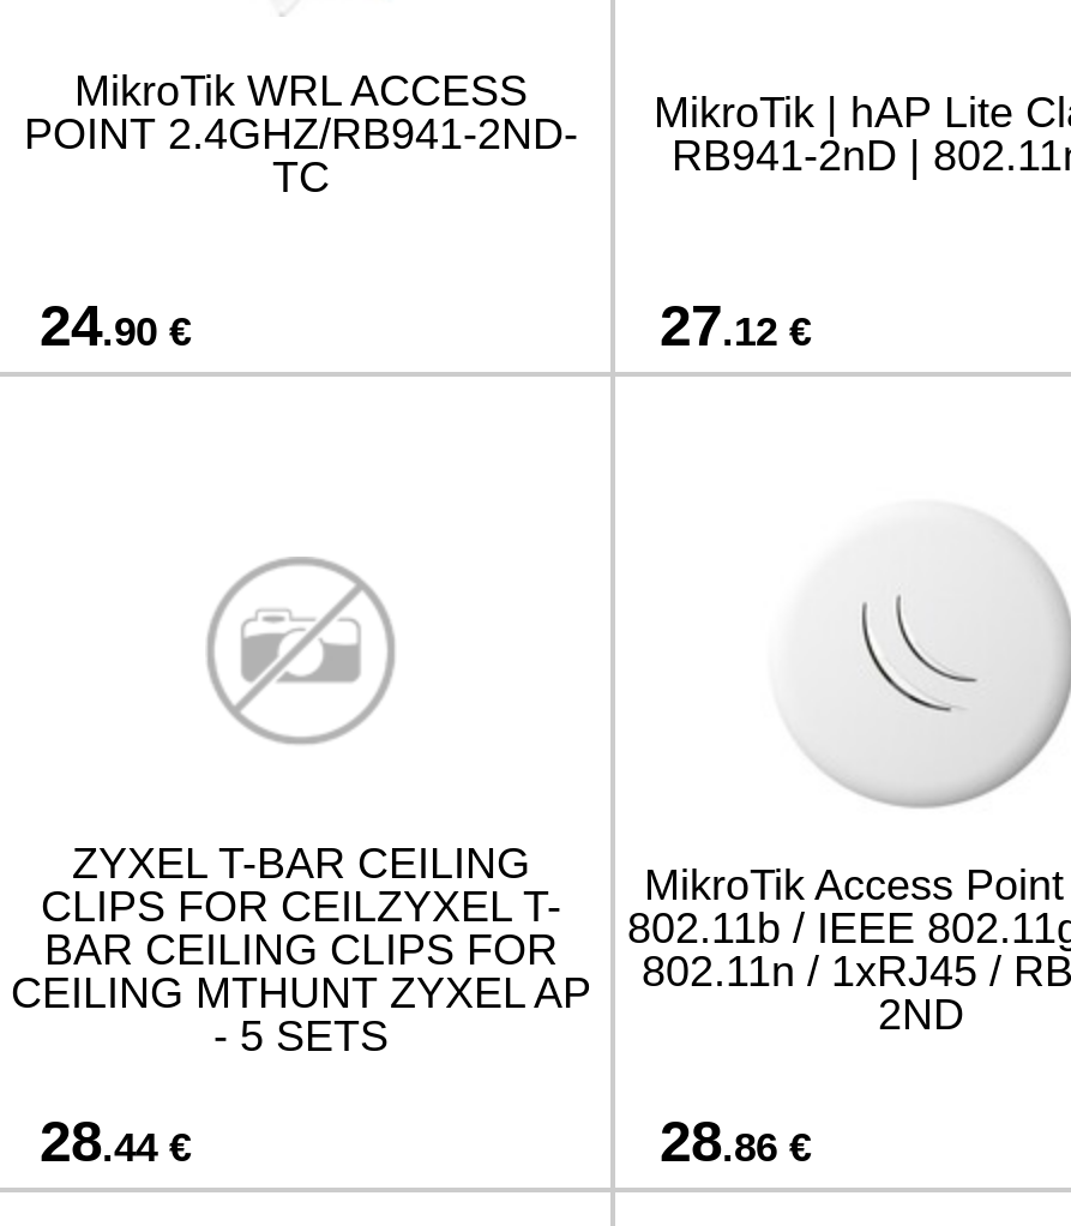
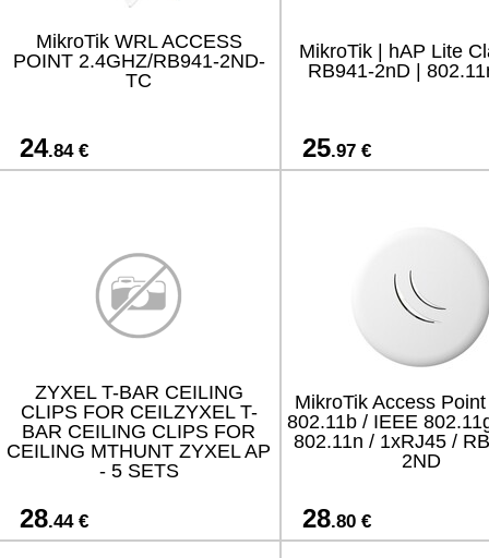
[40,293,191,357] 24.90 € -> [20,133,88,162] 24.84 €
[660,293,811,357] 27.12 € -> [302,133,371,162] 25.97 €
[660,1108,811,1173] 28.86 € -> [302,504,371,533] 28.80 €

